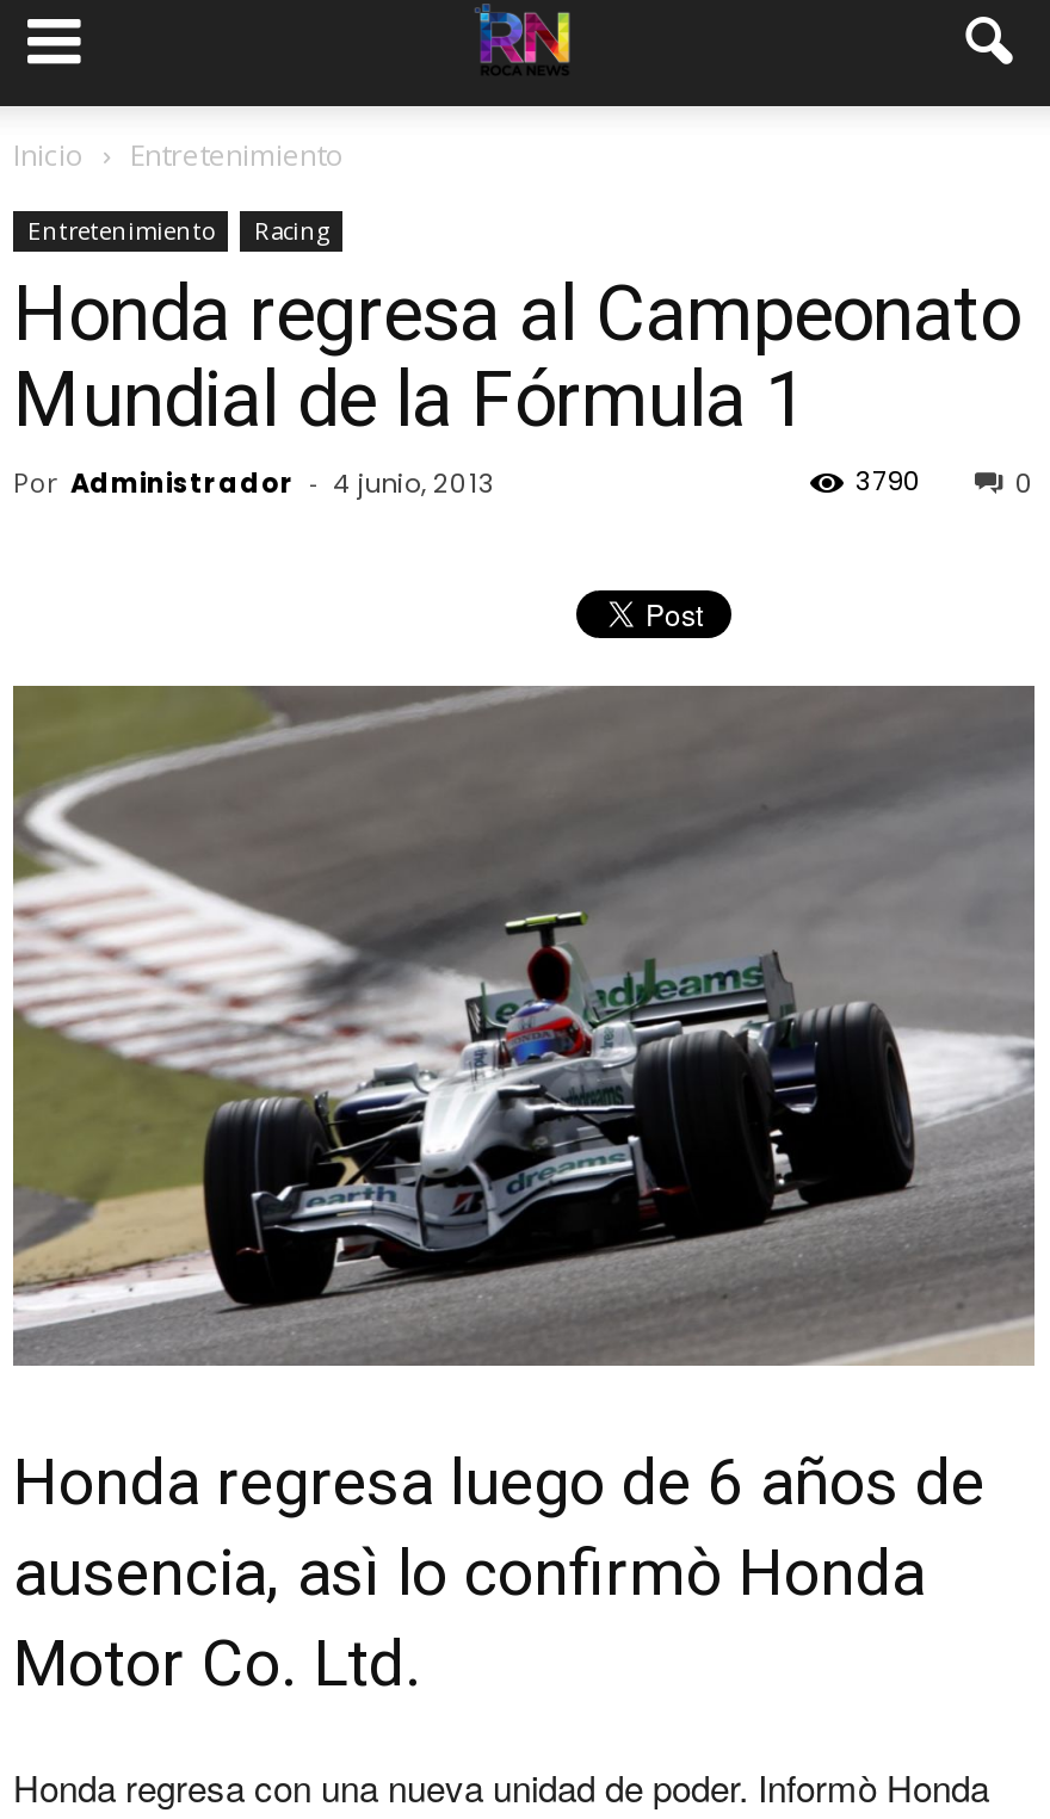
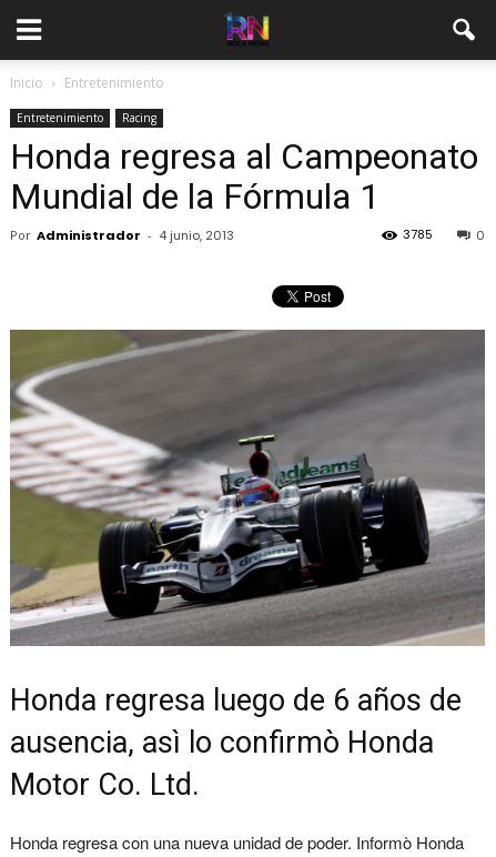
[856,462,922,500] 3790 -> [403,225,433,243] 3785

